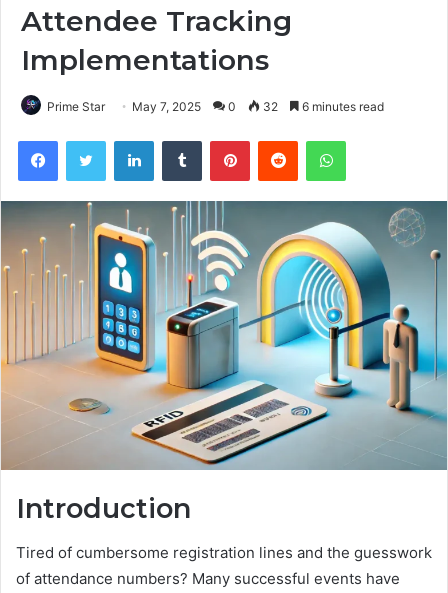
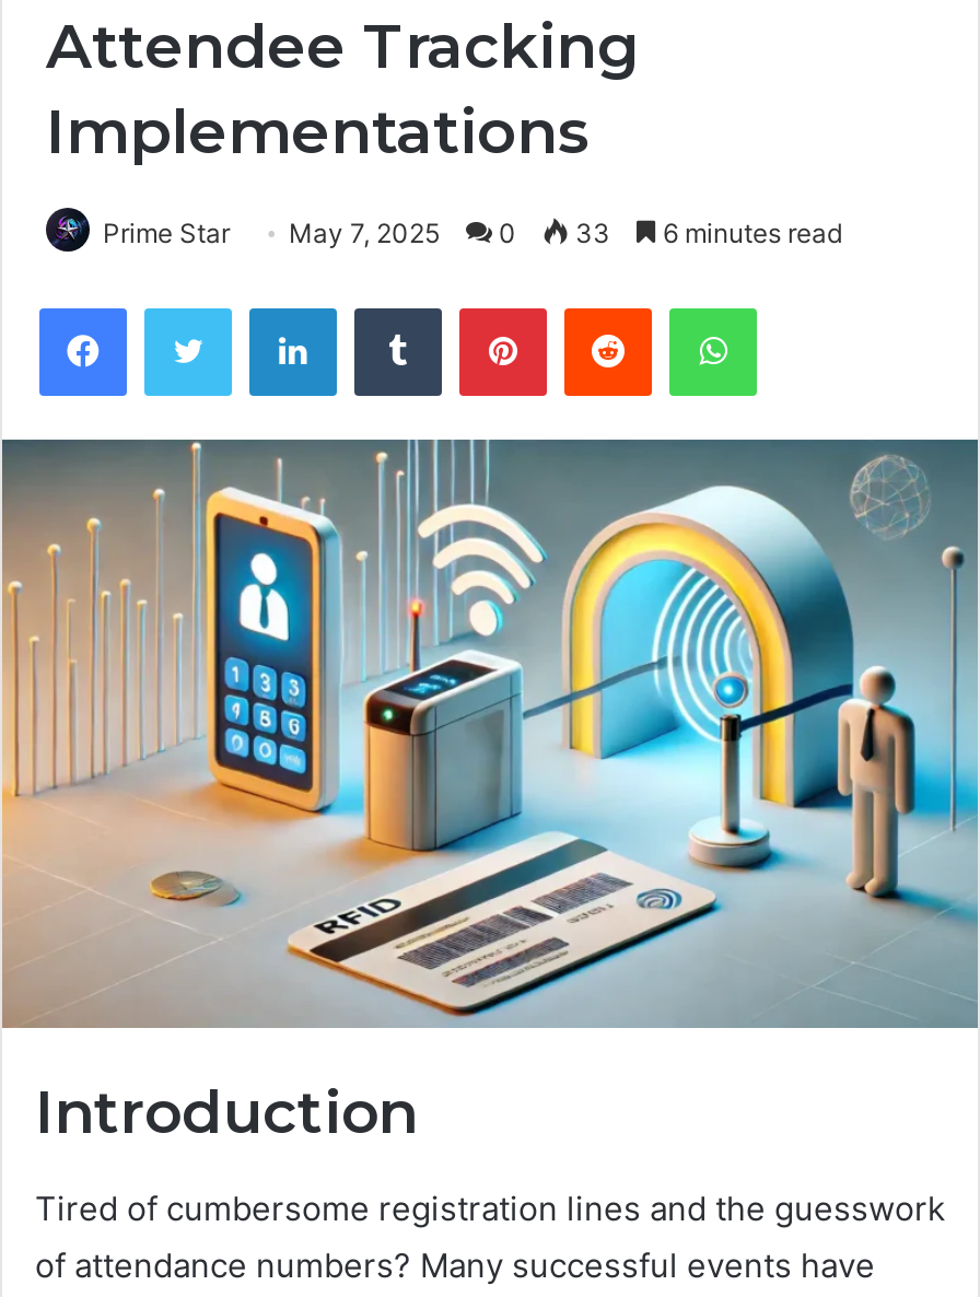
[47,99,384,114] Prime Star May 7, 2025 0 32 6 minutes read -> [103,216,842,249] Prime Star May 7, 2025 0 33 6 minutes read

